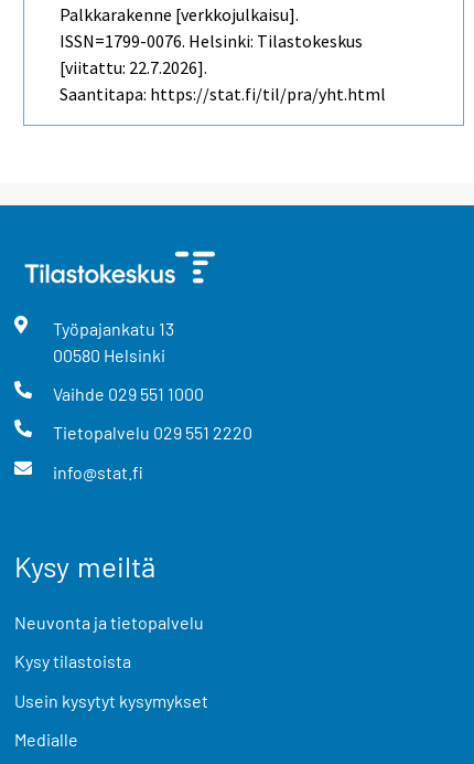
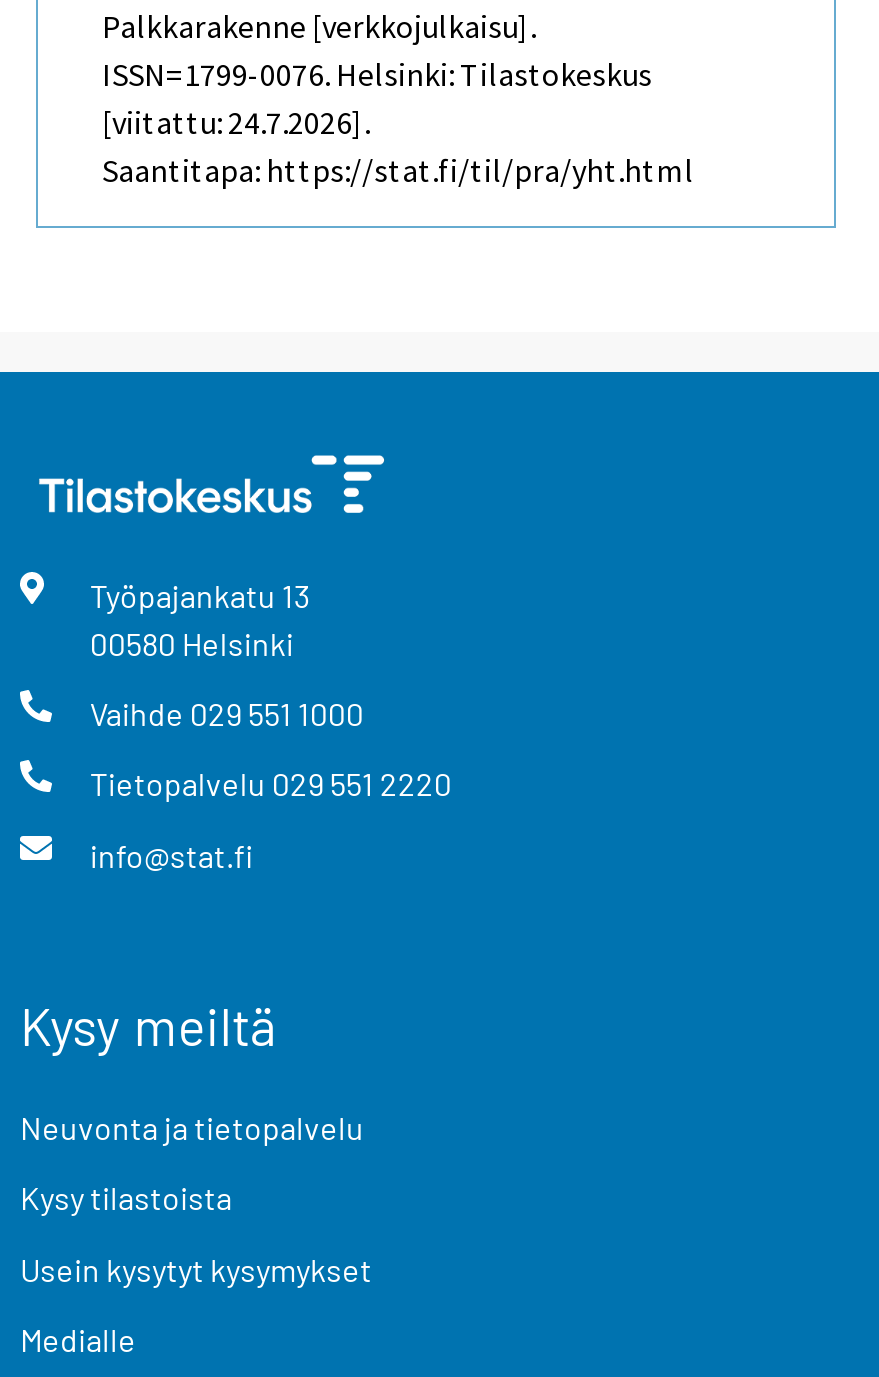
[60,56,207,78] [viitattu: 22.7.2026]. -> [102,102,370,142] [viitattu: 24.7.2026].

